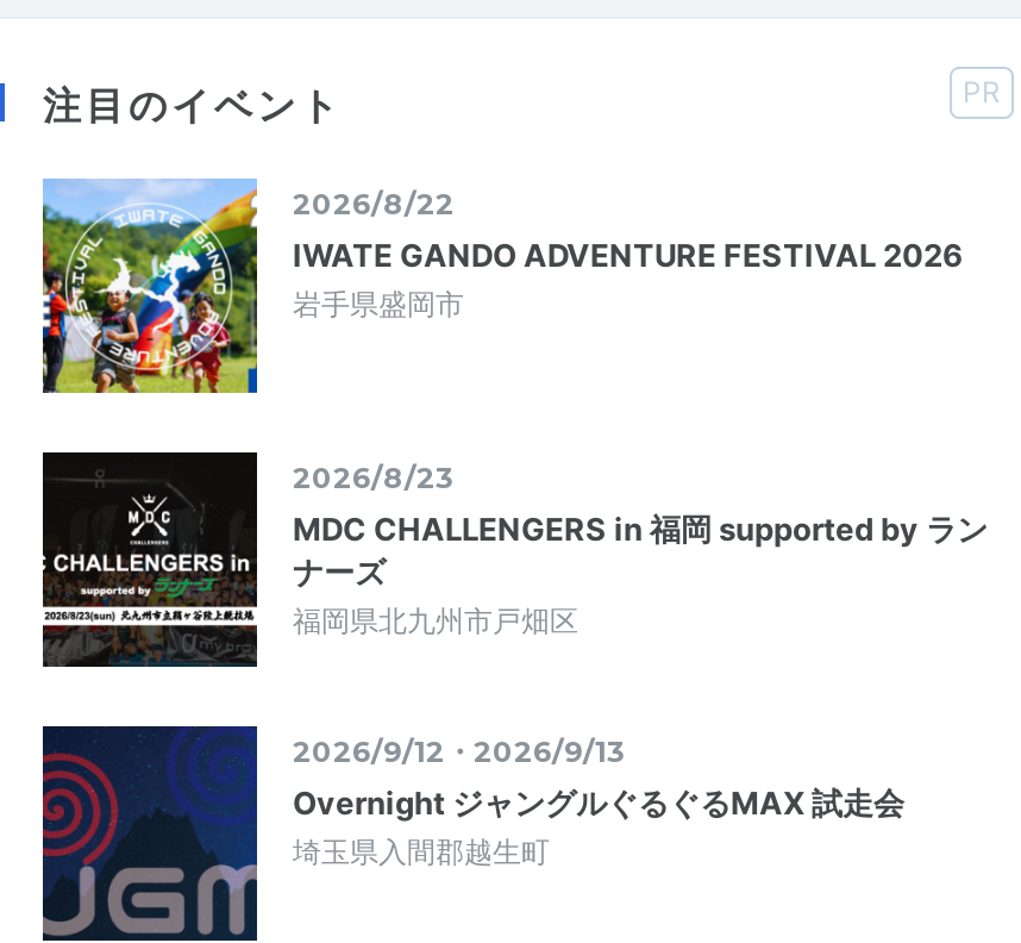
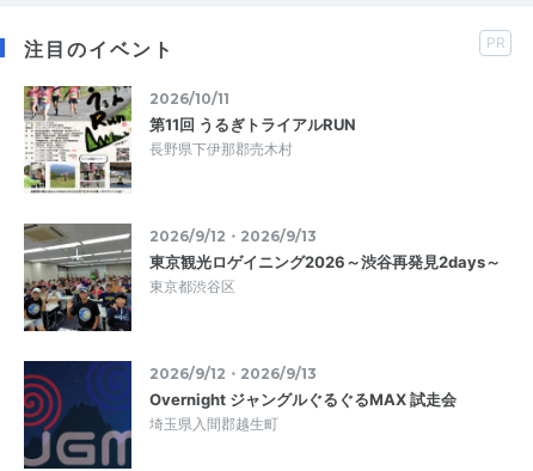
[40,179,964,395] [image] | 2026/8/22 | IWATE GANDO ADVENTURE FESTIVAL 2026 | 岩手県盛岡市 -> [23,85,356,194] [image] | 2026/10/11 | 第11回 うるぎトライアルRUN | 長野県下伊那郡売木村
[40,450,988,669] [image] | 2026/8/23 | MDC CHALLENGERS in 福岡 supported by ラン | ナーズ | 福岡県北九州市戸畑区 -> [23,222,501,332] [image] | 2026/9/12・2026/9/13 | 東京観光ロゲイニング2026～渋谷再発見2days～ | 東京都渋谷区

